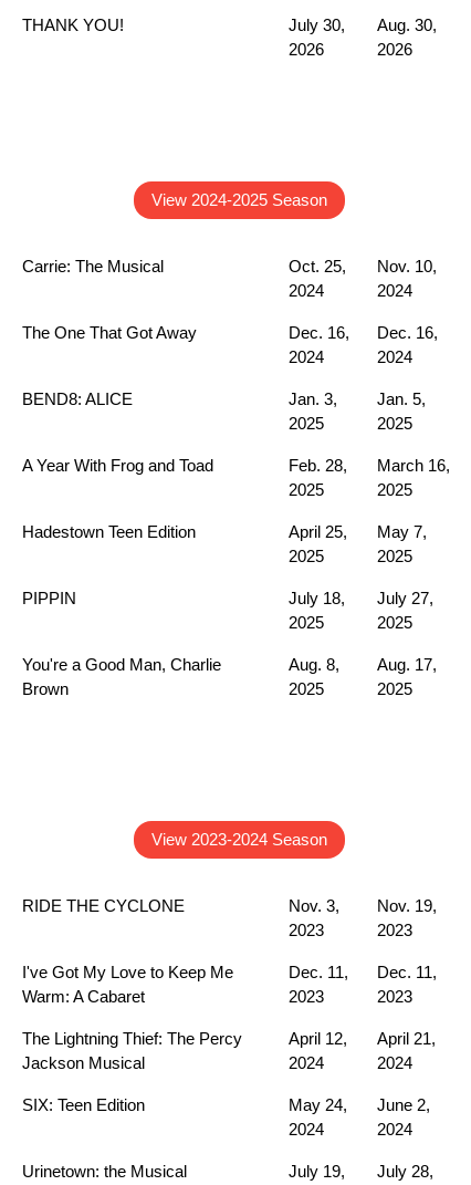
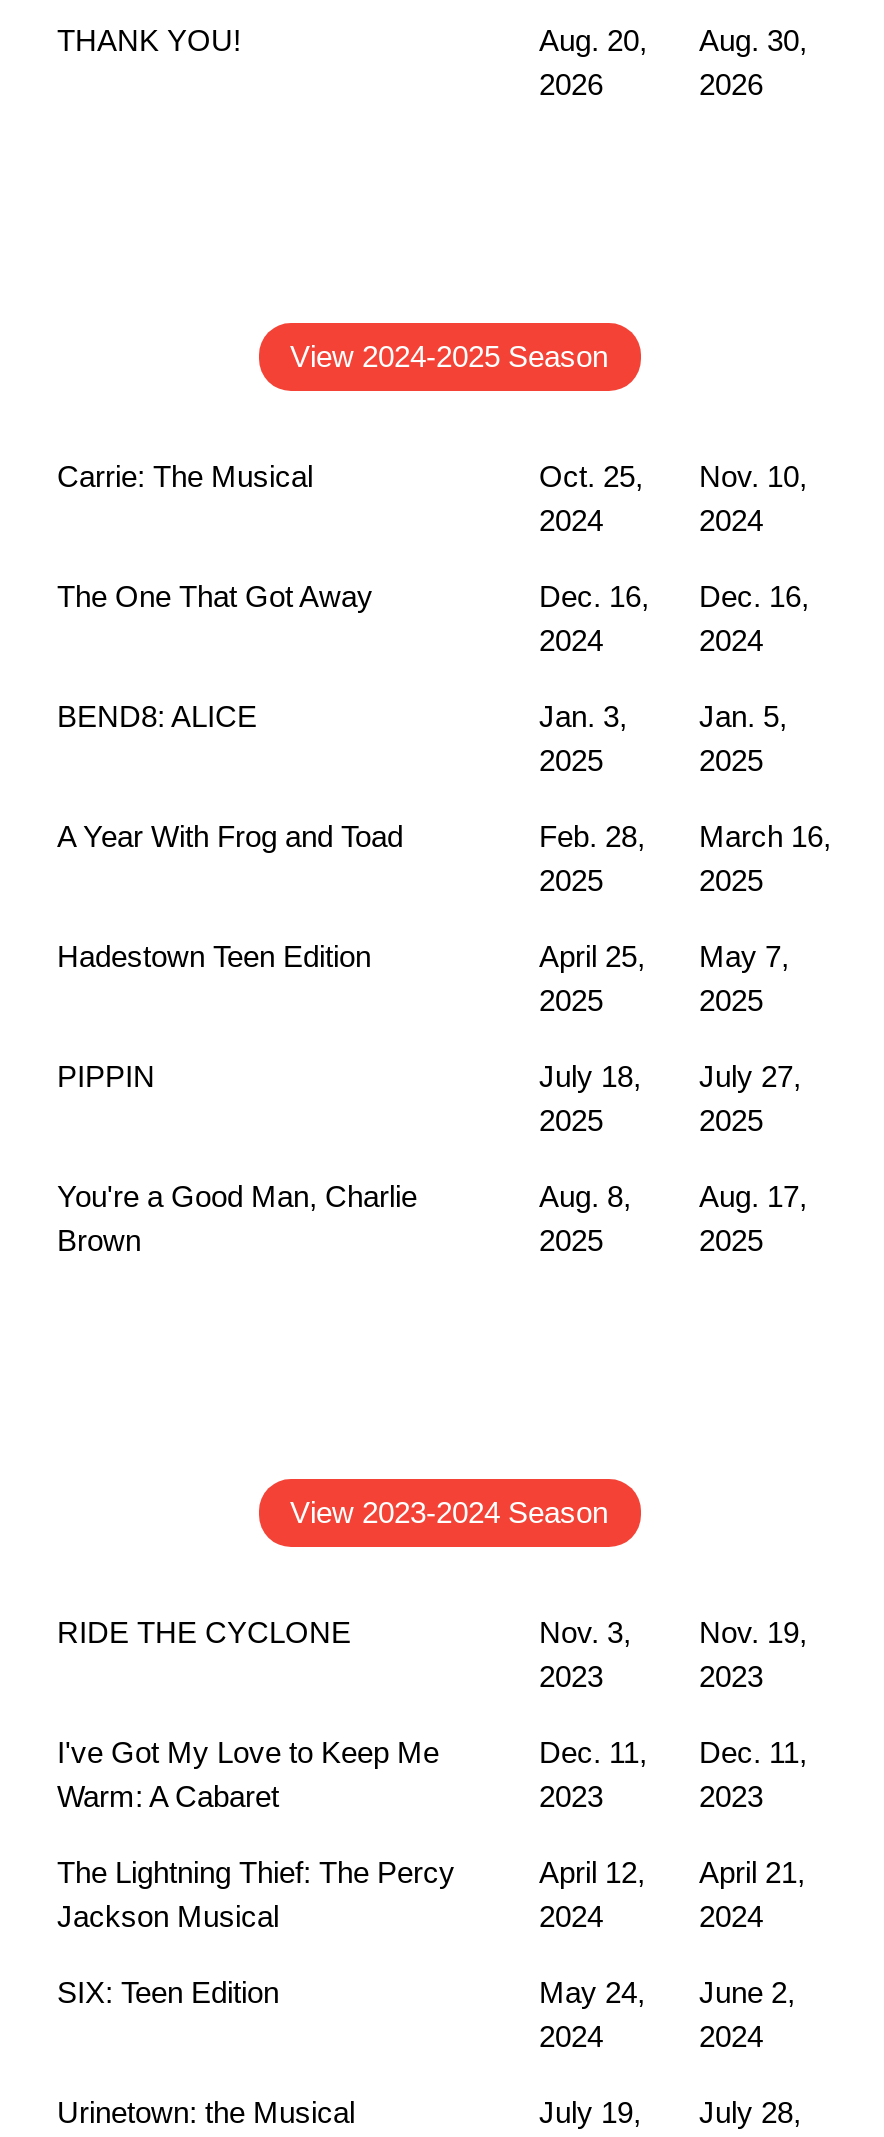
[289,16,437,34] July 30, Aug. 30, -> [539,23,807,57] Aug. 20, Aug. 30,

